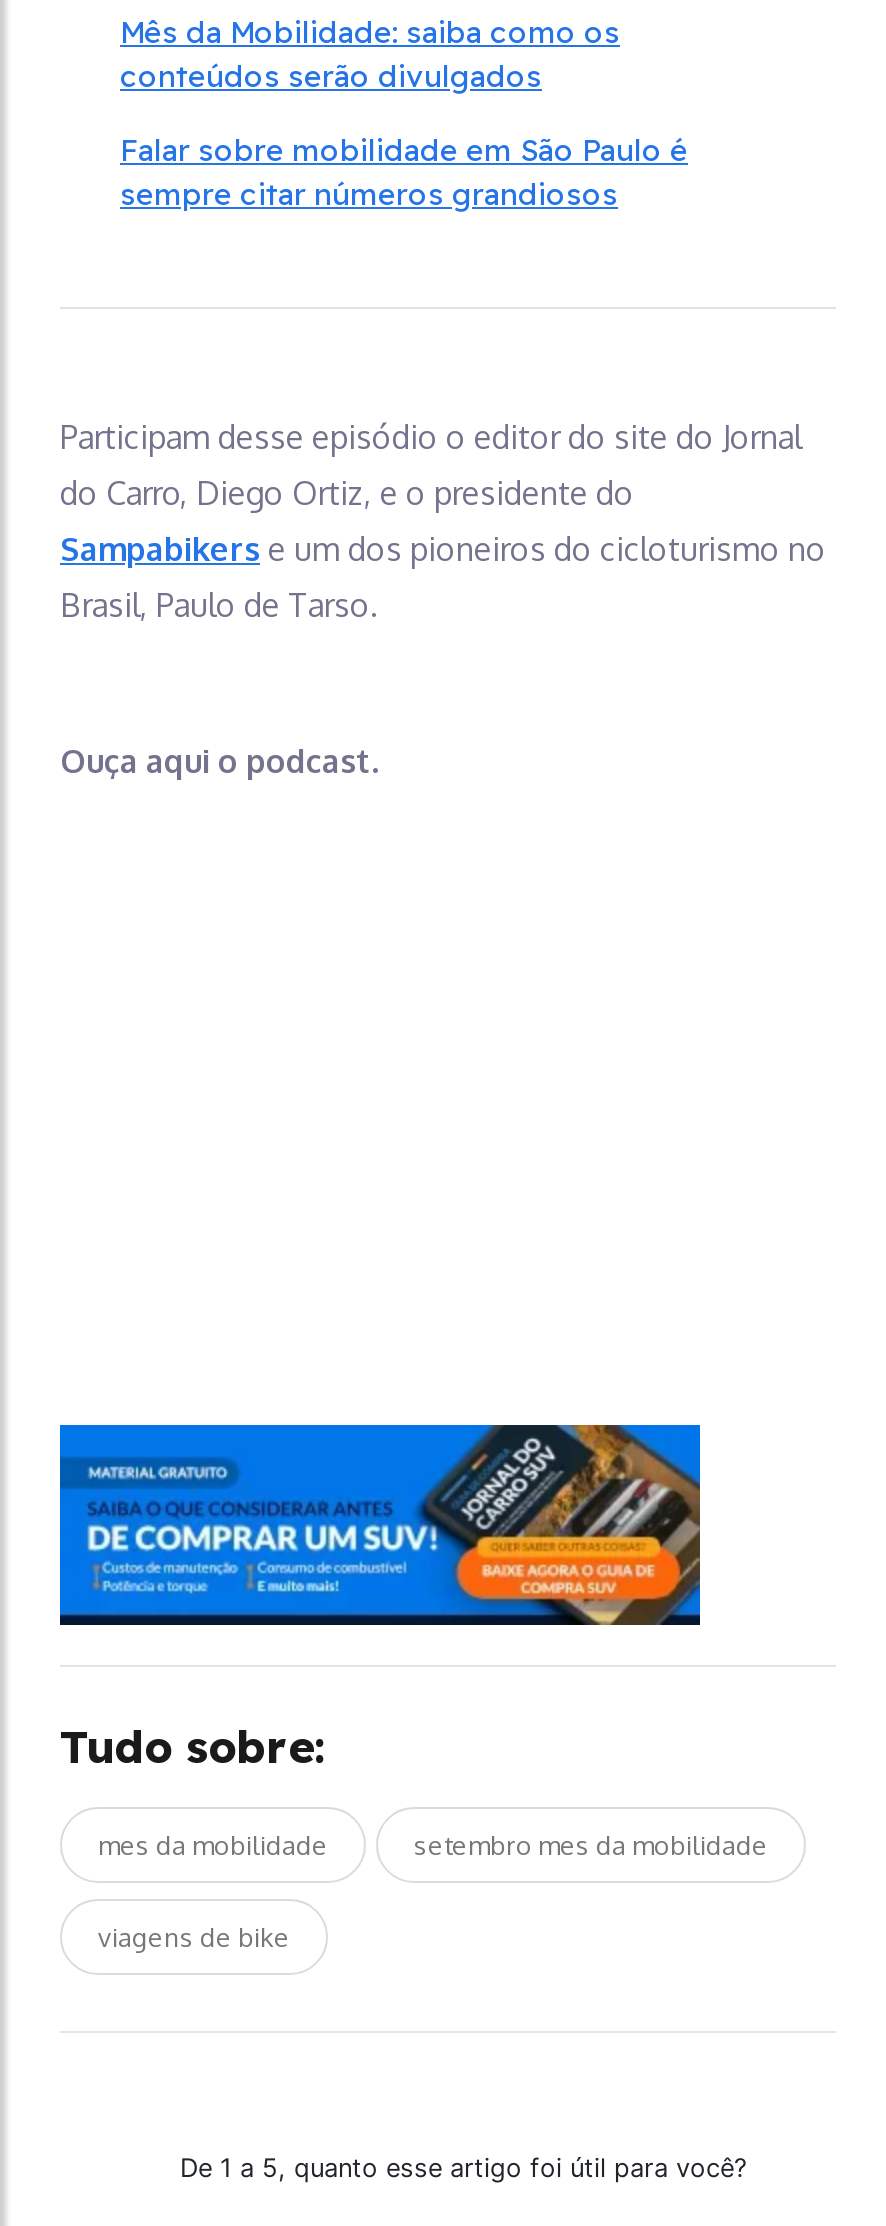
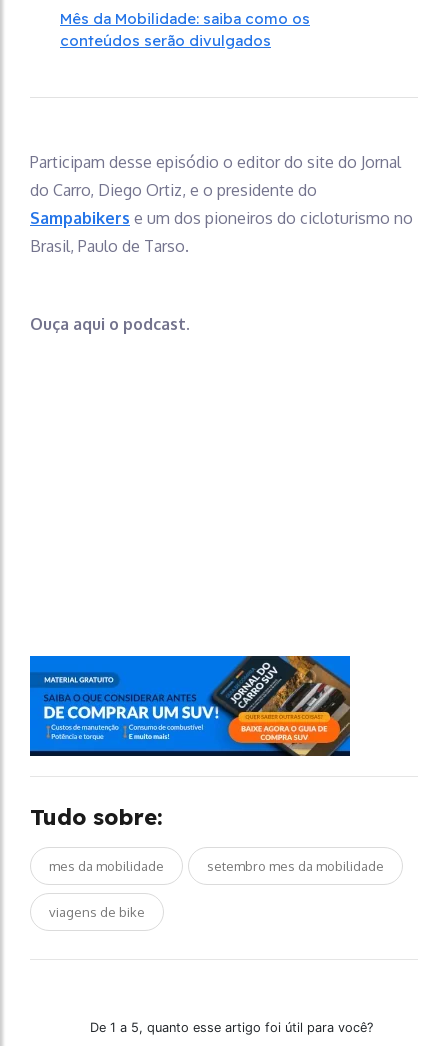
[120,131,688,213] Falar sobre mobilidade em São Paulo é | sempre citar números grandiosos -> none

